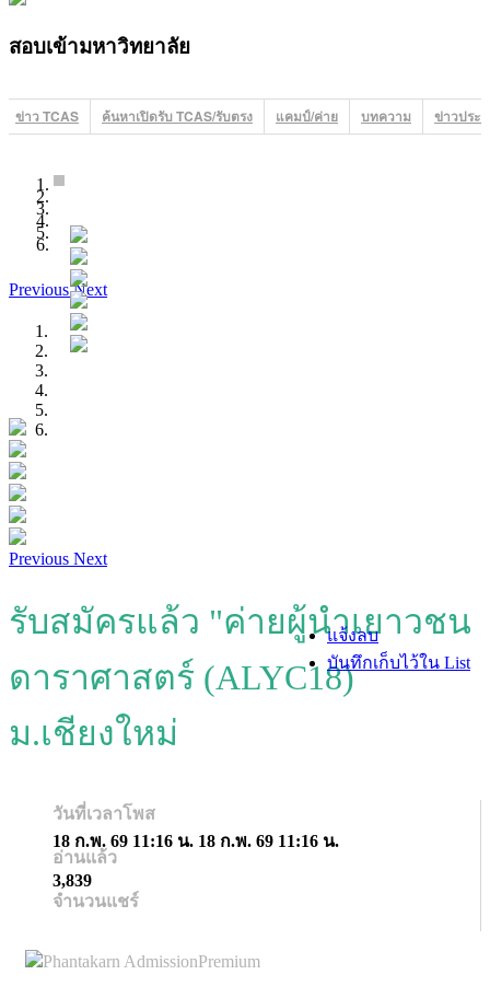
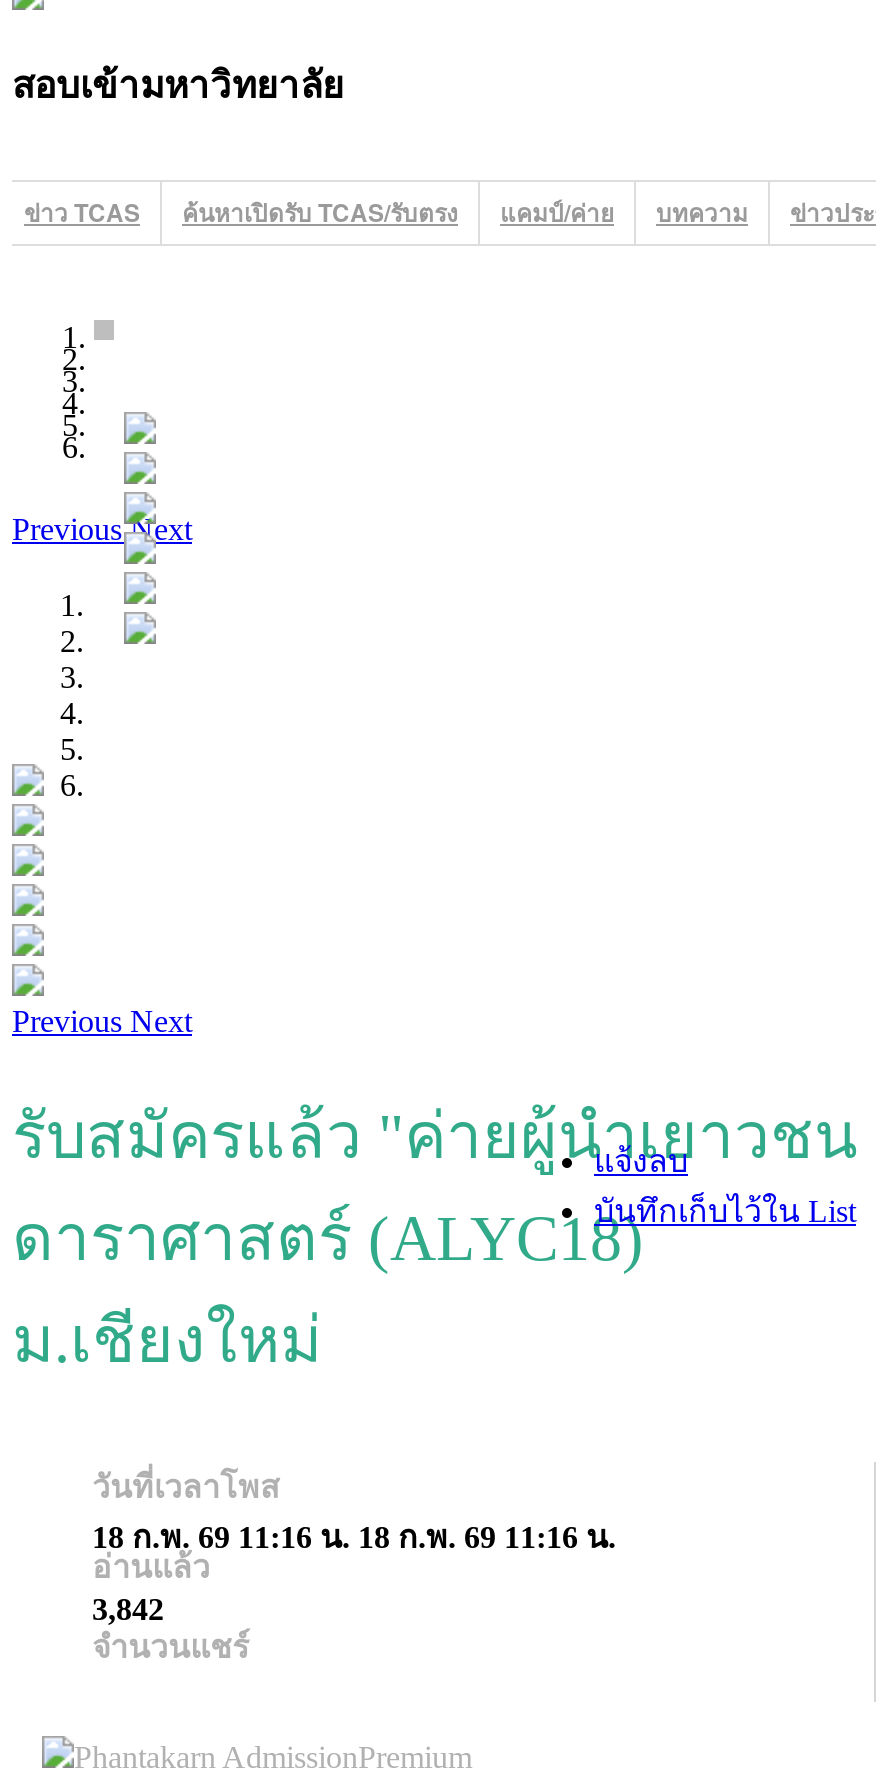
[52,871,92,890] 3,839 -> [92,1592,164,1626] 3,842

